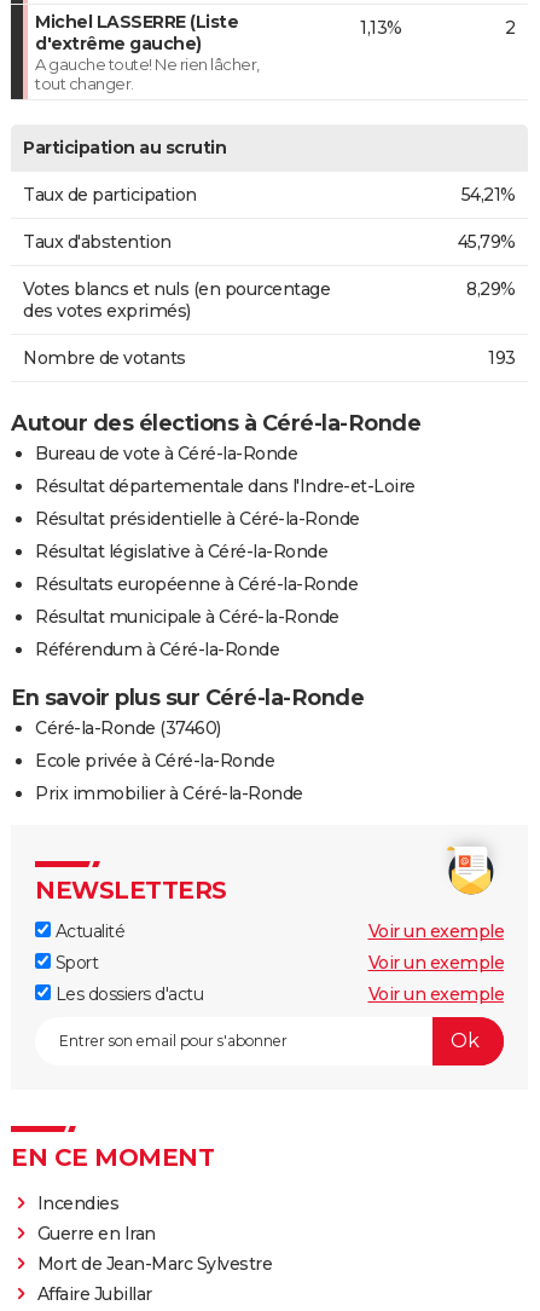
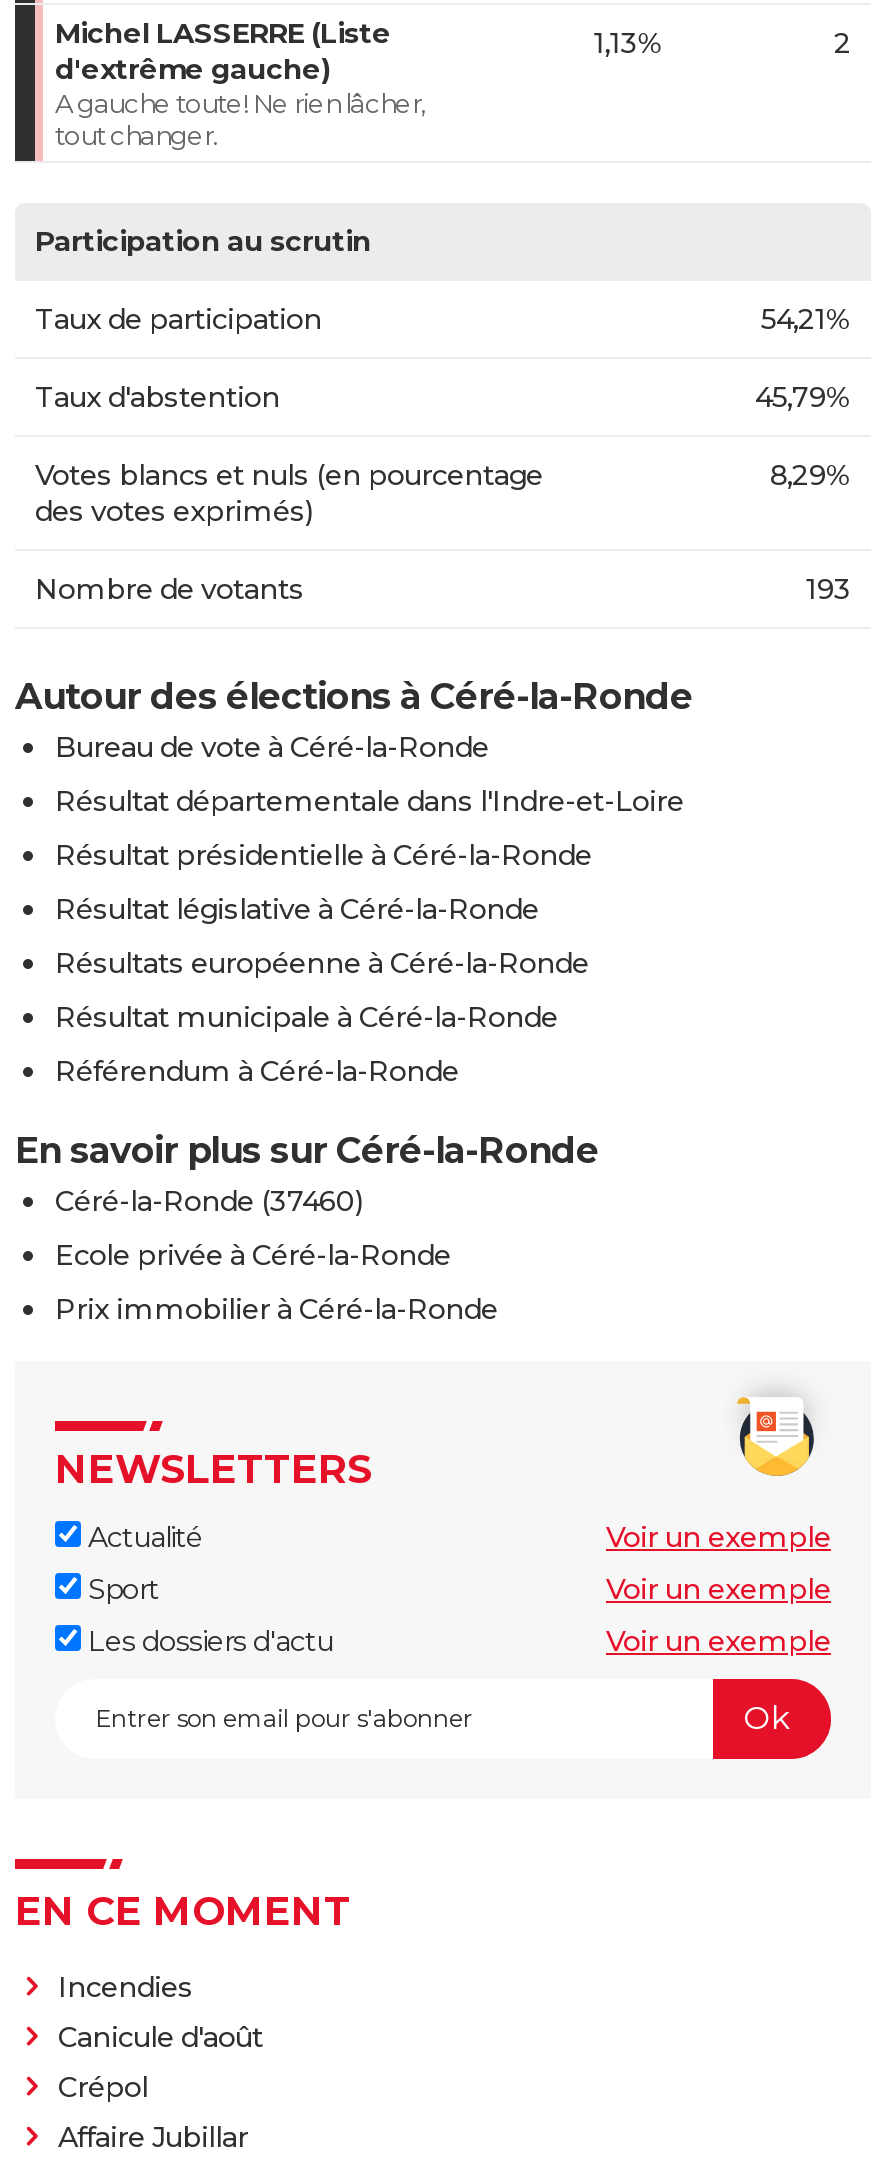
[37,1222,272,1274] Guerre en Iran | Mort de Jean-Marc Sylvestre -> [58,2018,263,2104] Canicule d'août | Crépol

